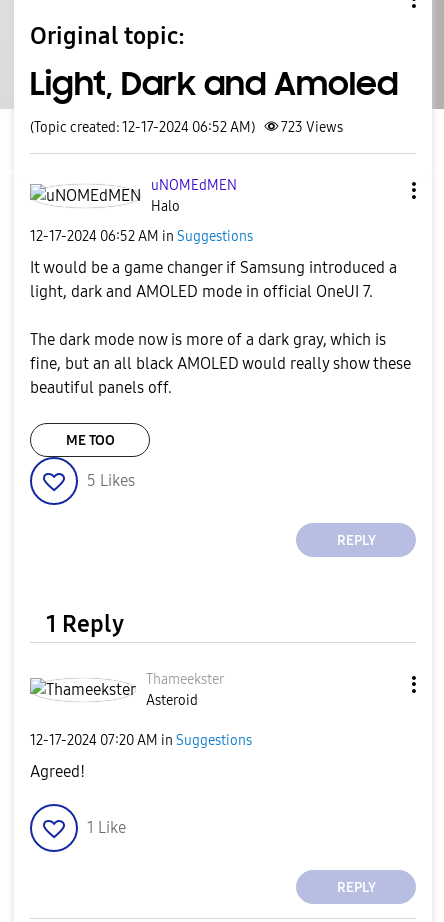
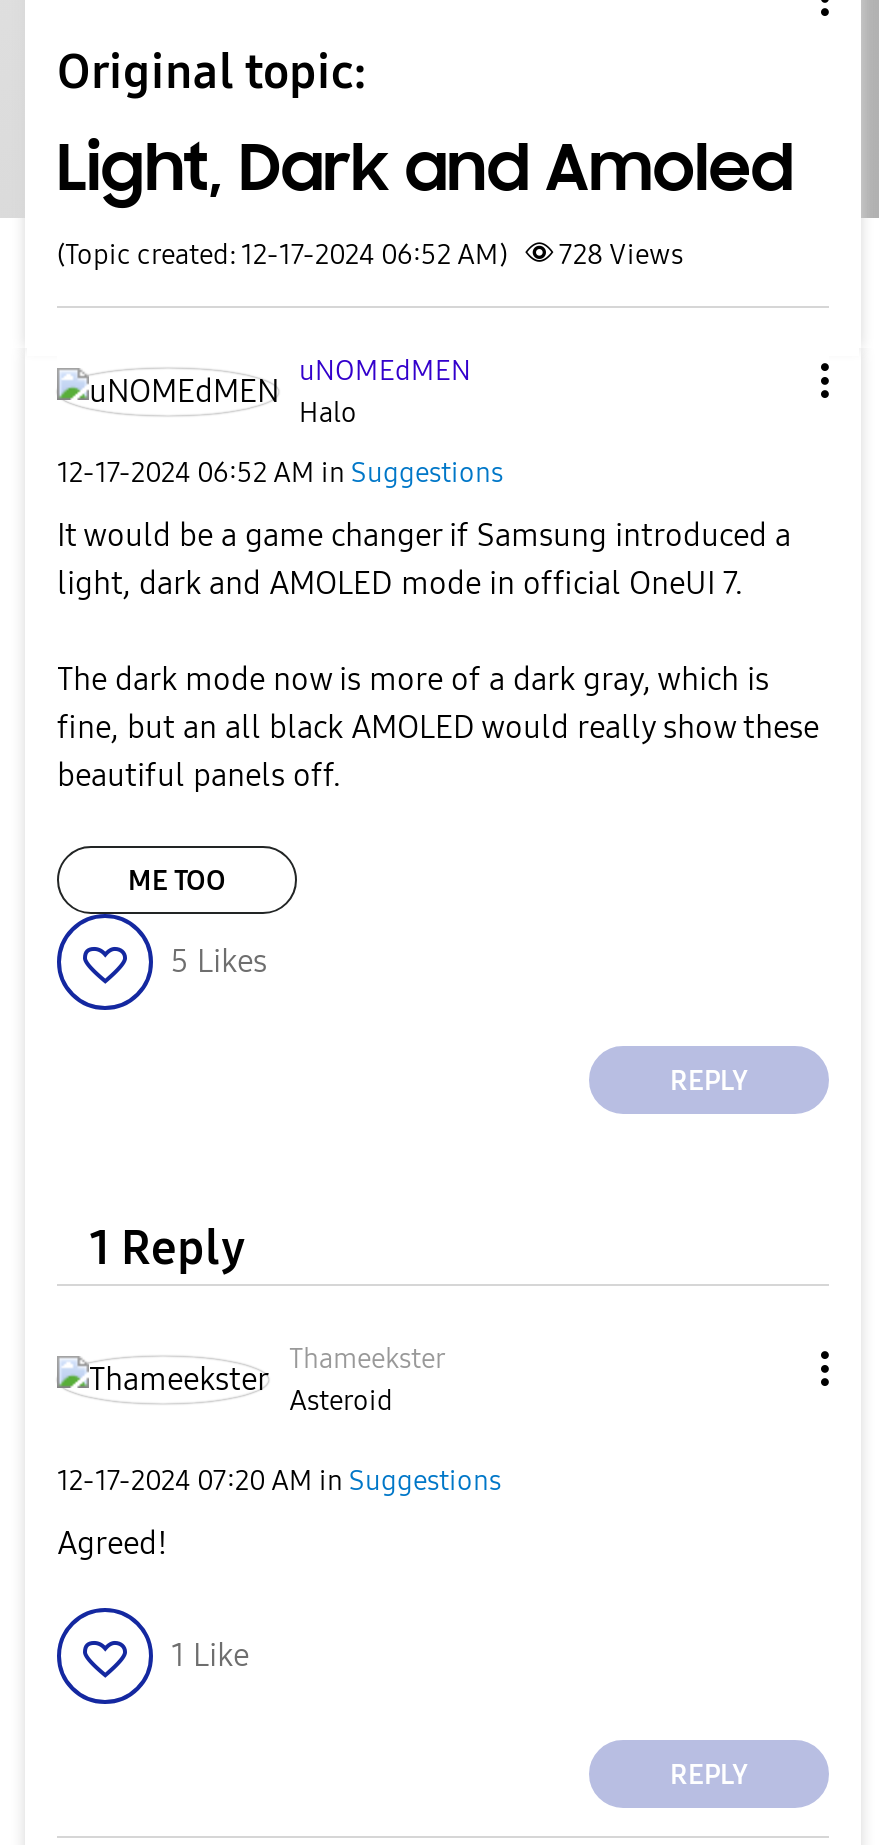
[30,119,343,136] (Topic created: 12-17-2024 06:52 AM) 723 Views -> [57,238,683,272] (Topic created: 12-17-2024 06:52 AM) 728 Views

